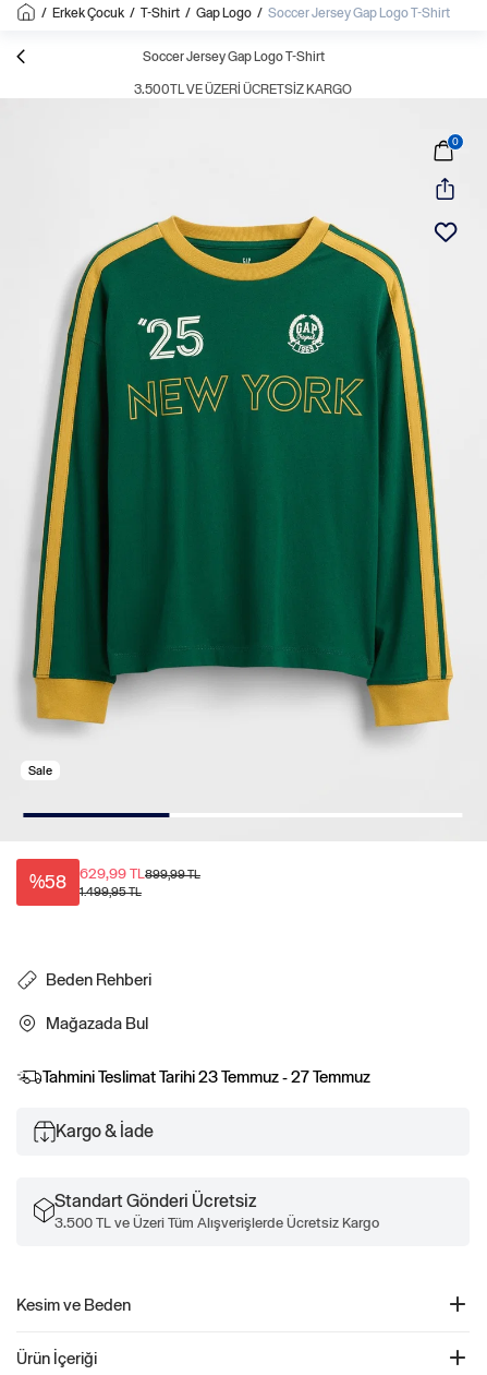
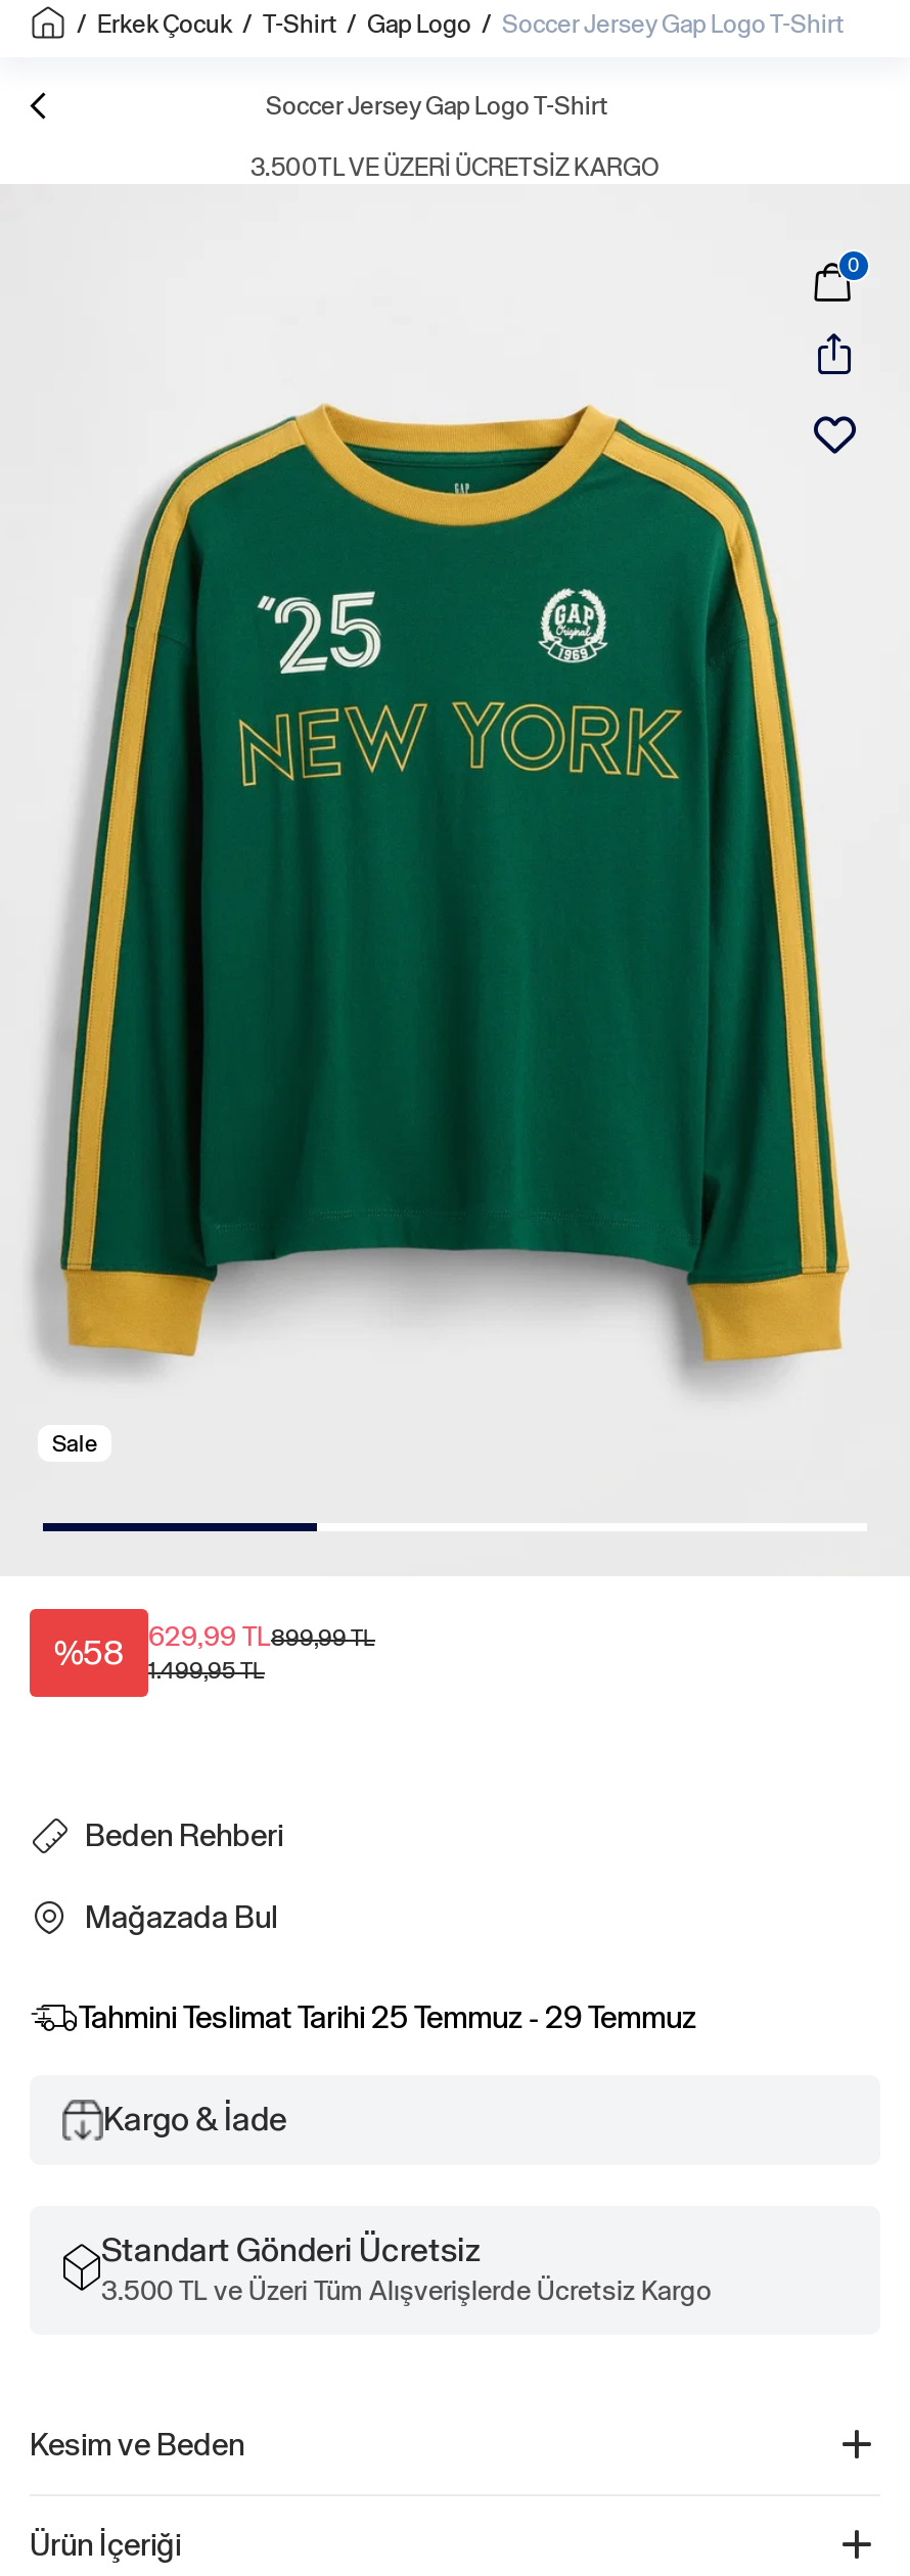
[42,1067,370,1086] Tahmini Teslimat Tarihi 23 Temmuz - 27 Temmuz -> [79,2000,696,2035] Tahmini Teslimat Tarihi 25 Temmuz - 29 Temmuz

